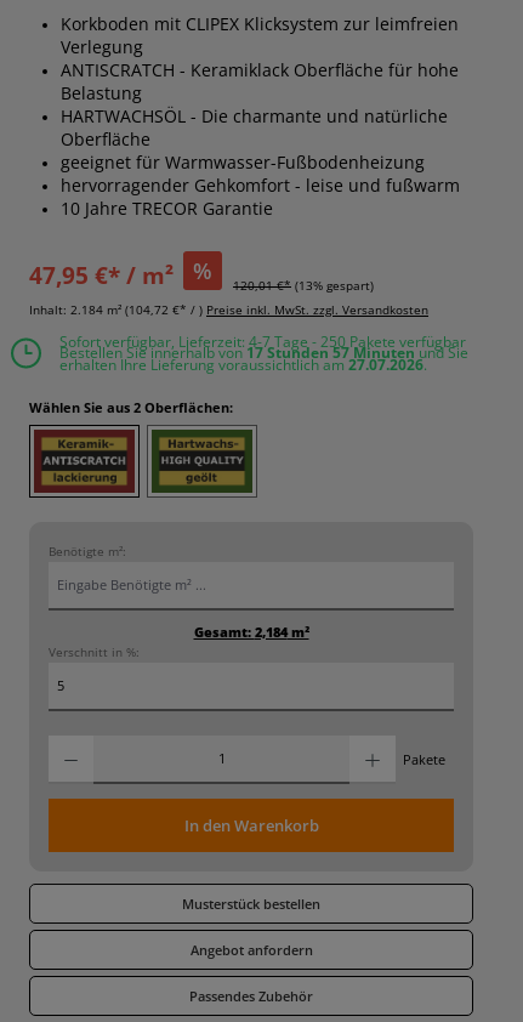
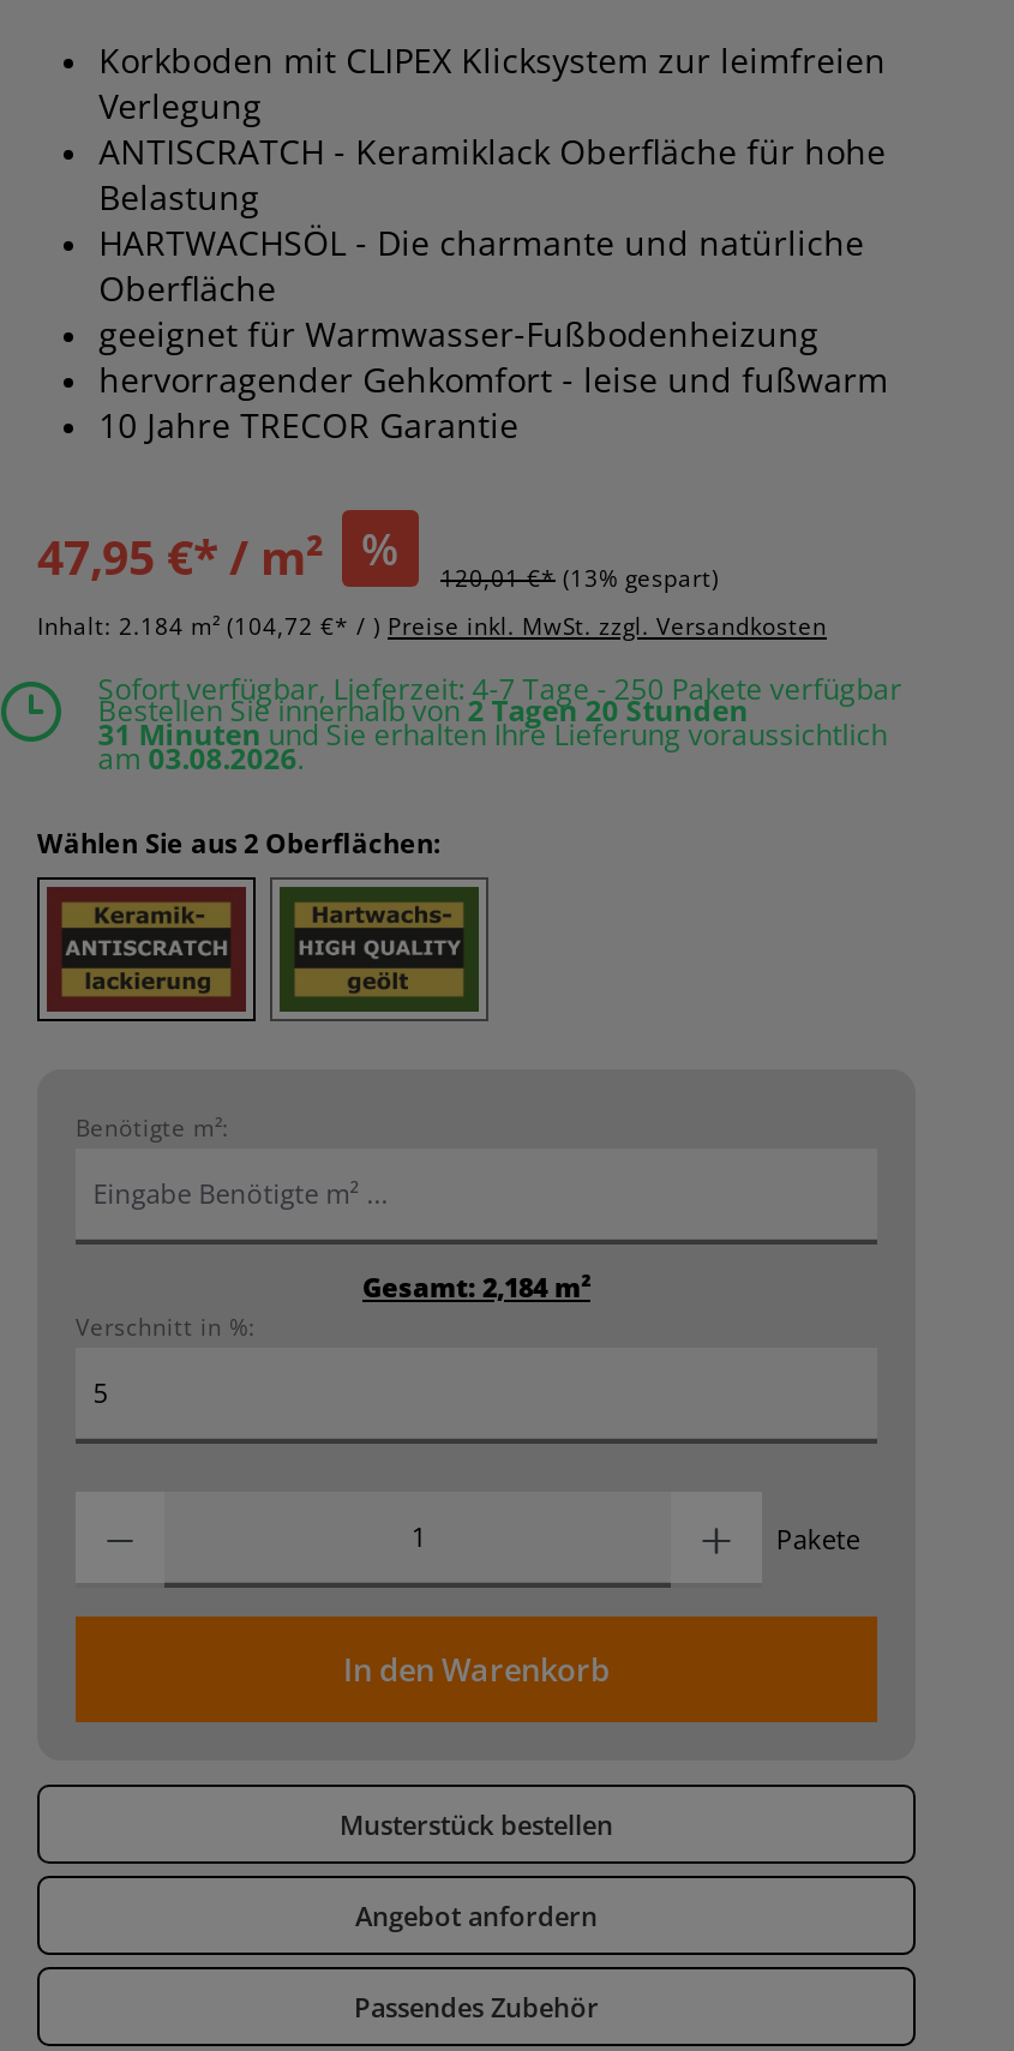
[60,342,469,375] Bestellen Sie innerhalb von 17 Stunden 57 Minuten und Sie | erhalten Ihre Lieferung voraussichtlich am27.07.2026. -> [98,689,887,778] Bestellen Sie innerhalb von2 Tagen 20 Stunden | 31 Minuten und Sie erhalten Ihre Lieferung voraussichtlich | am03.08.2026.

